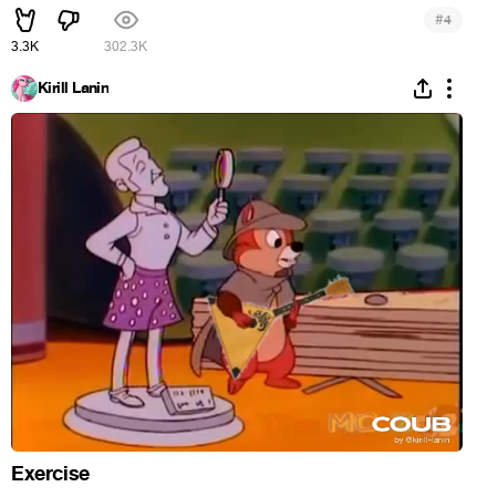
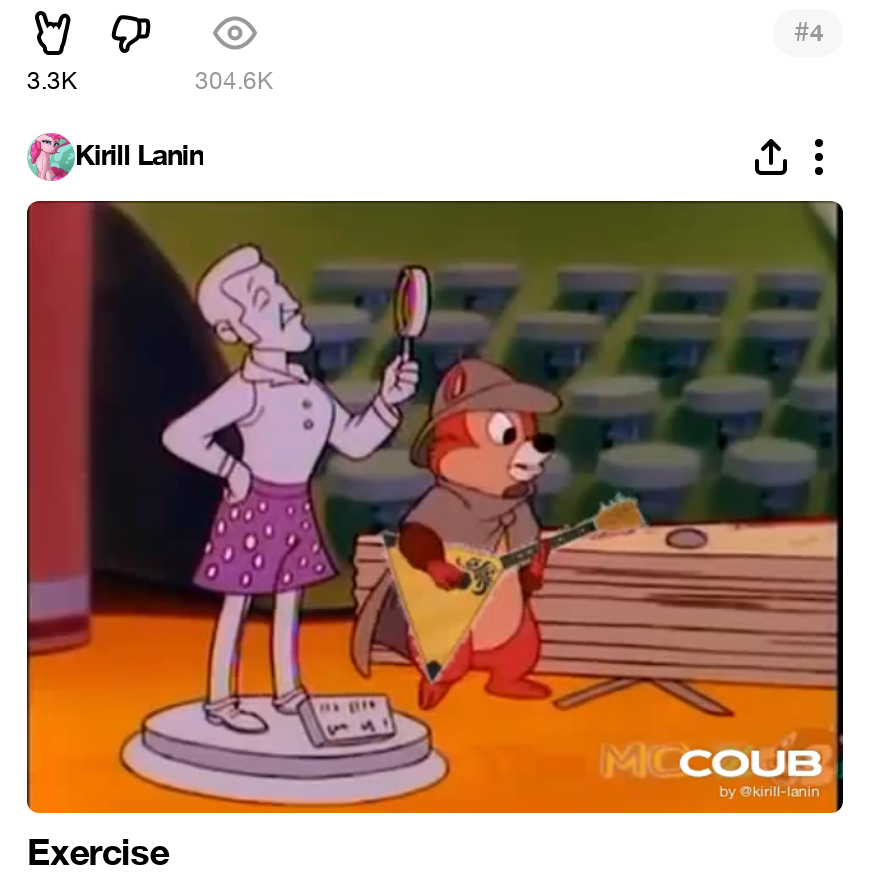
[104,38,147,56] 302.3K -> [195,65,273,97] 304.6K

